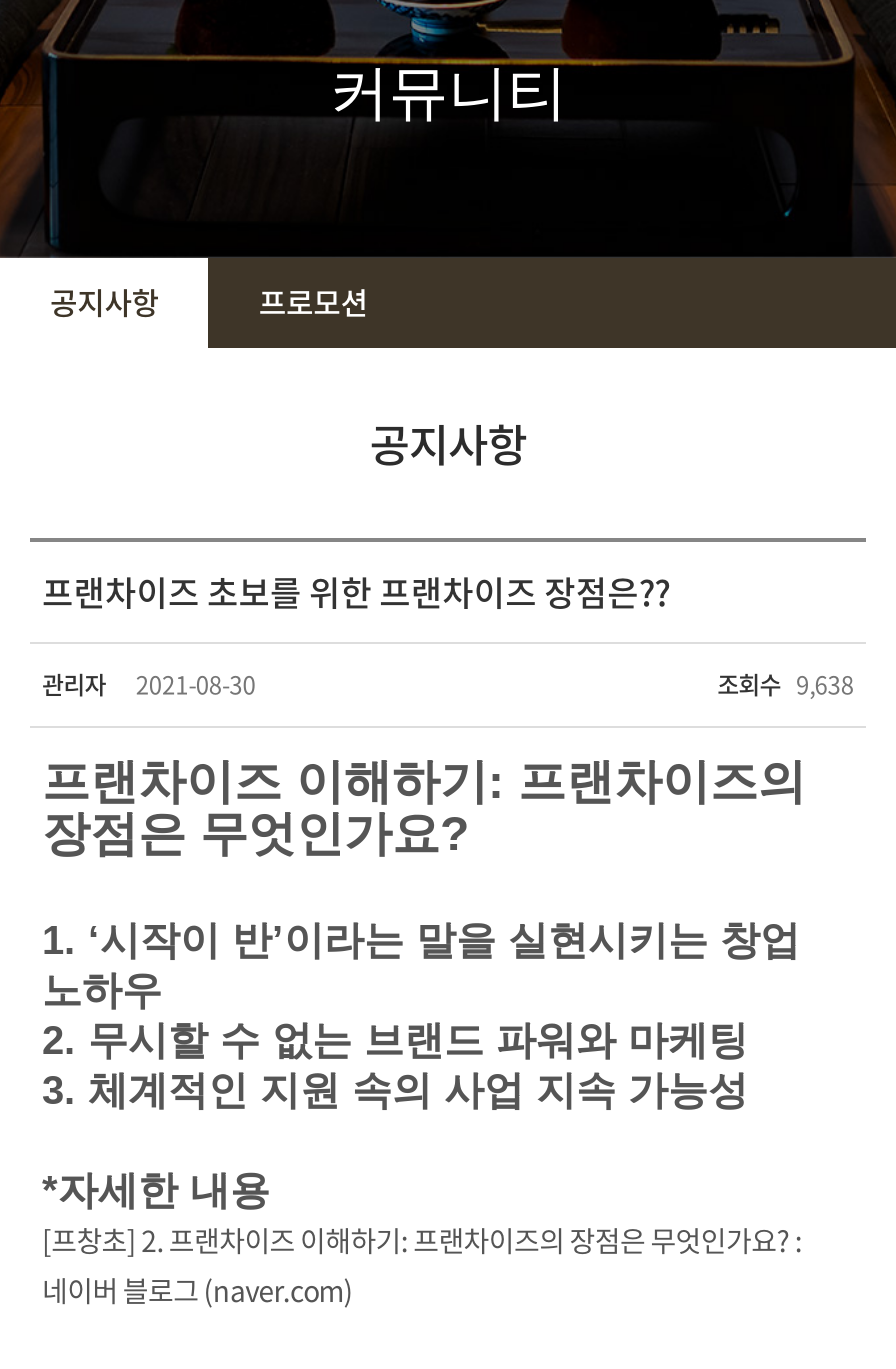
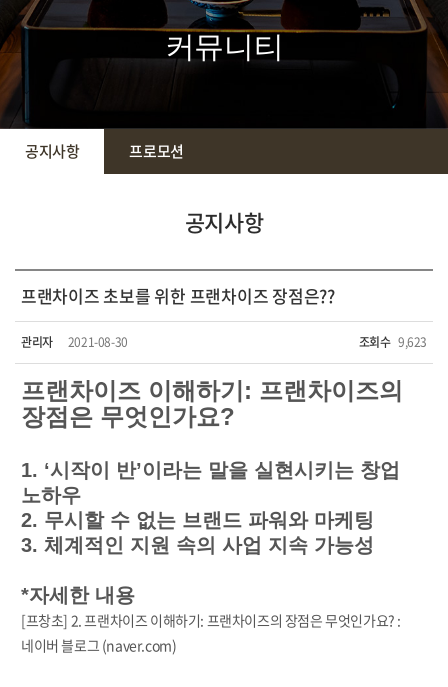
[717,666,854,702] 조회수 9,638 -> [359,333,427,351] 조회수 9,623

